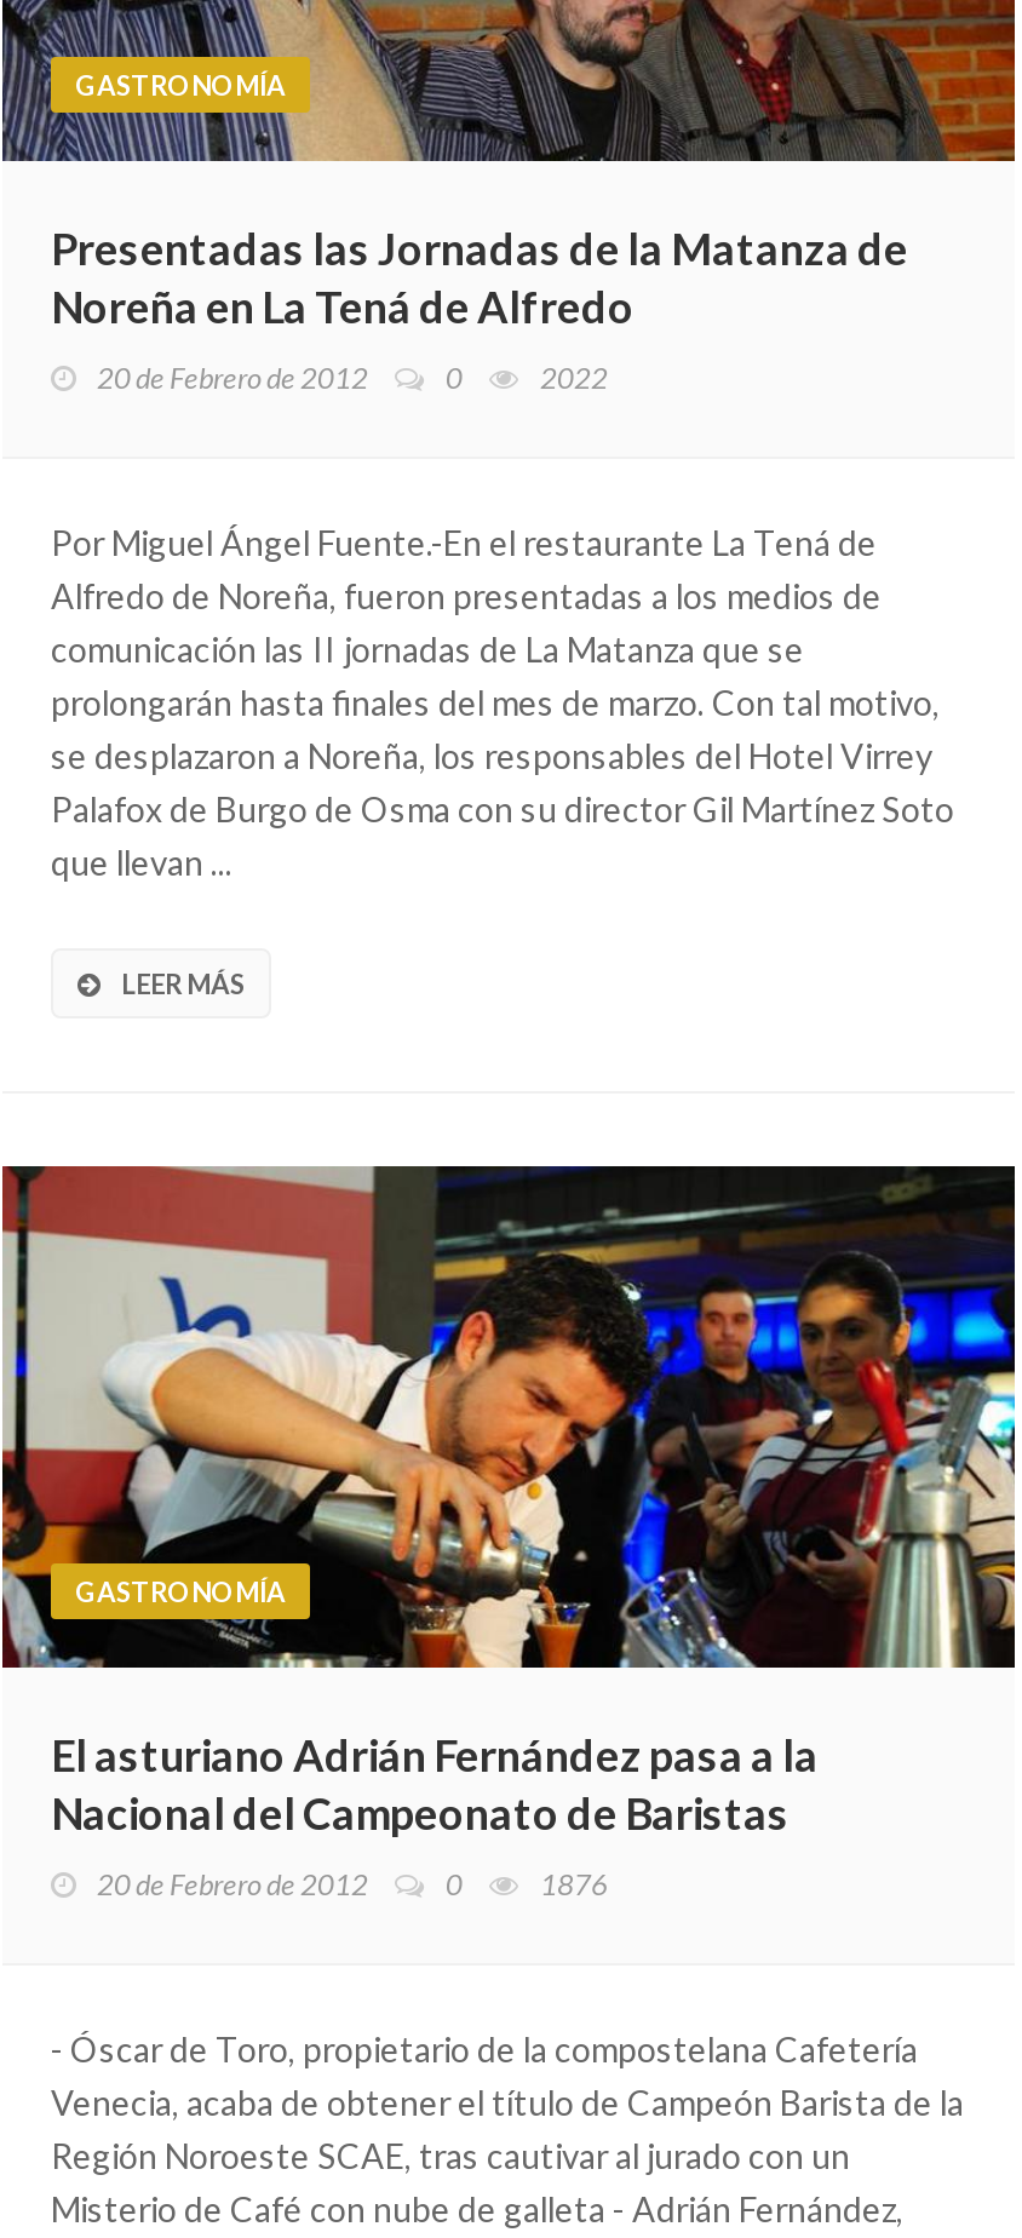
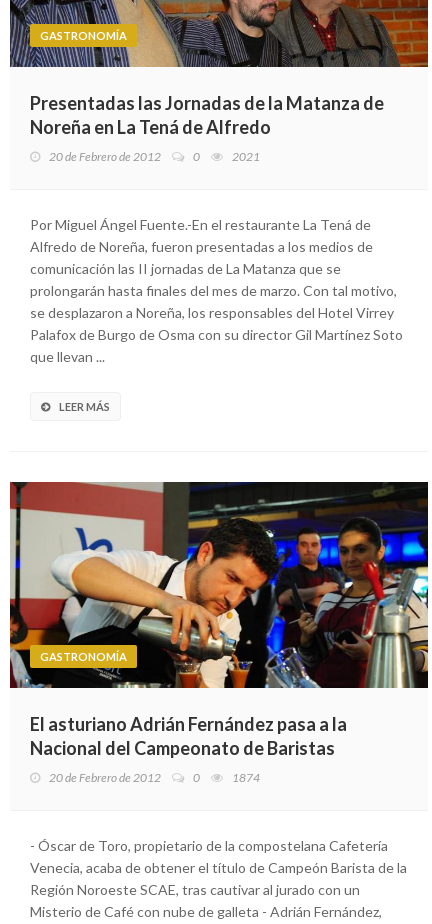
[540,361,608,397] 2022 -> [232,149,260,164] 2021
[540,1866,608,1902] 1876 -> [232,770,260,785] 1874

